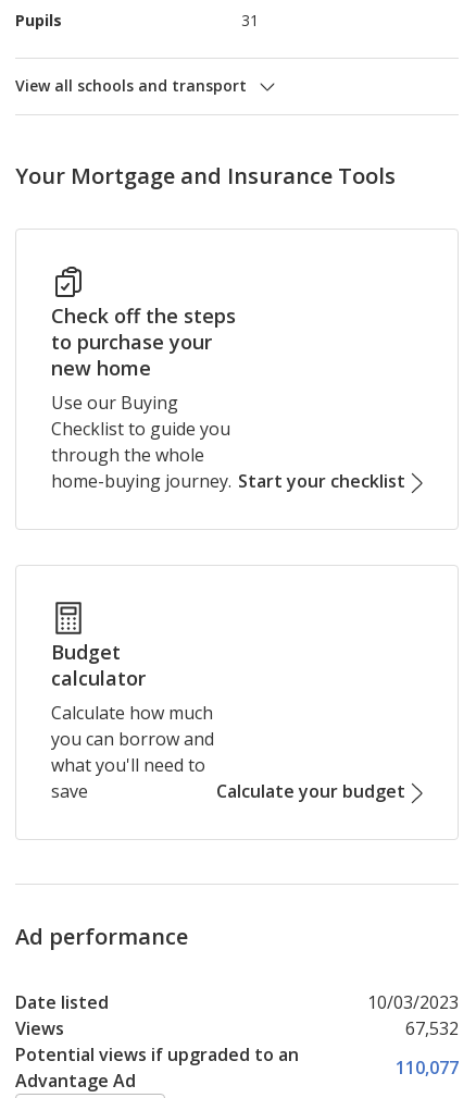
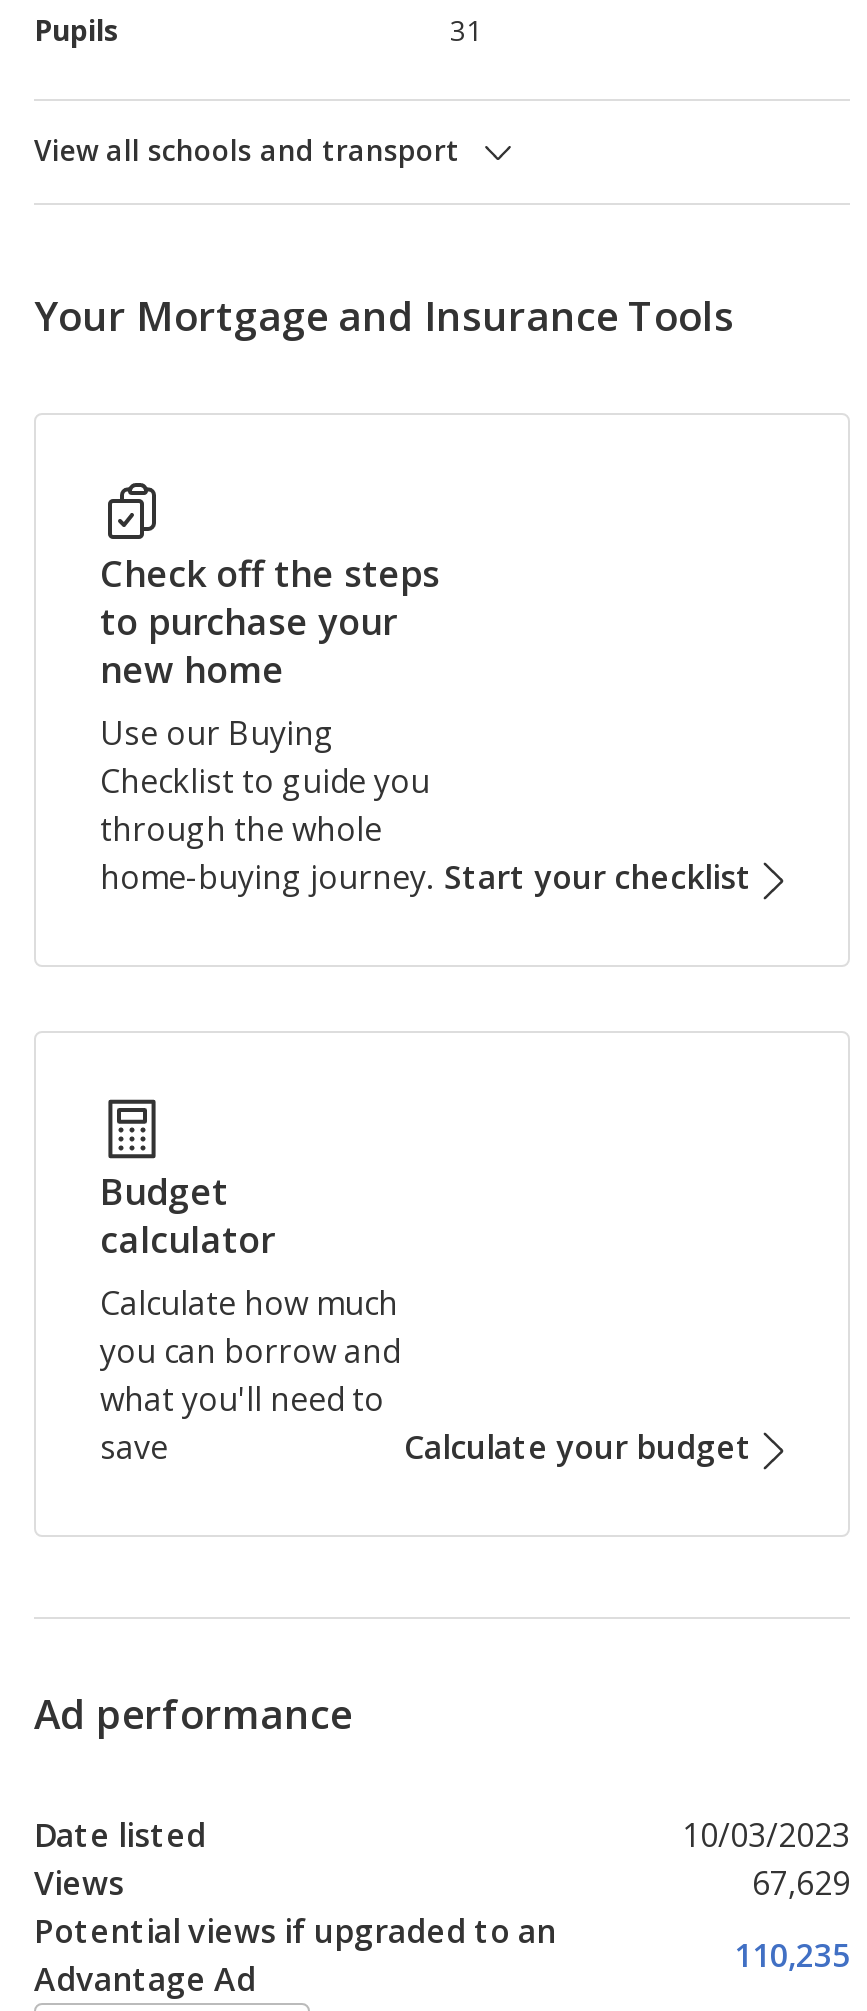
[405,1016,459,1040] 67,532 -> [752,1861,850,1905] 67,629
[396,1056,459,1080] 110,077 -> [734,1933,850,1977] 110,235

